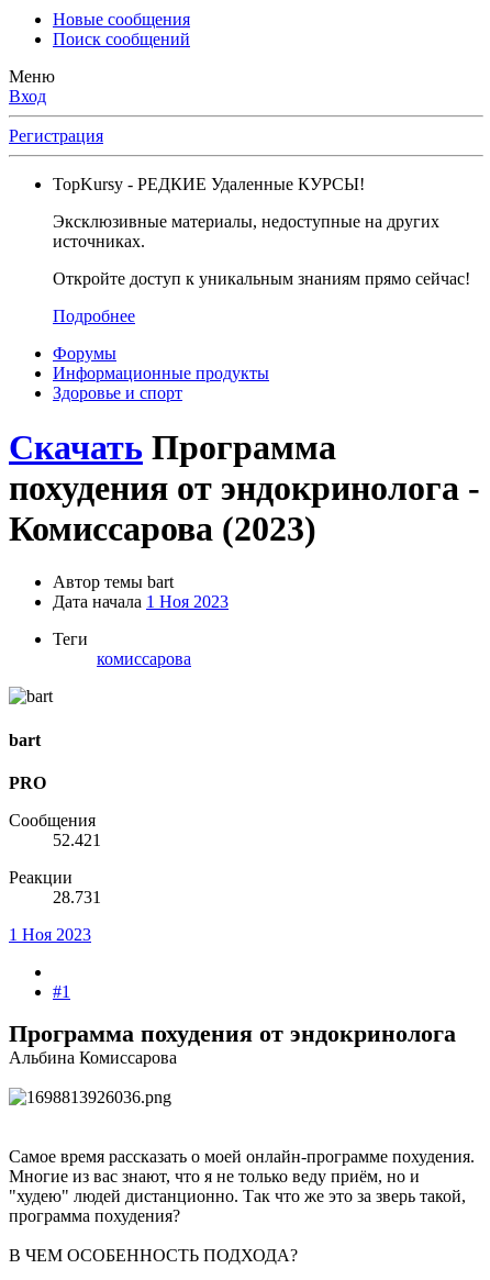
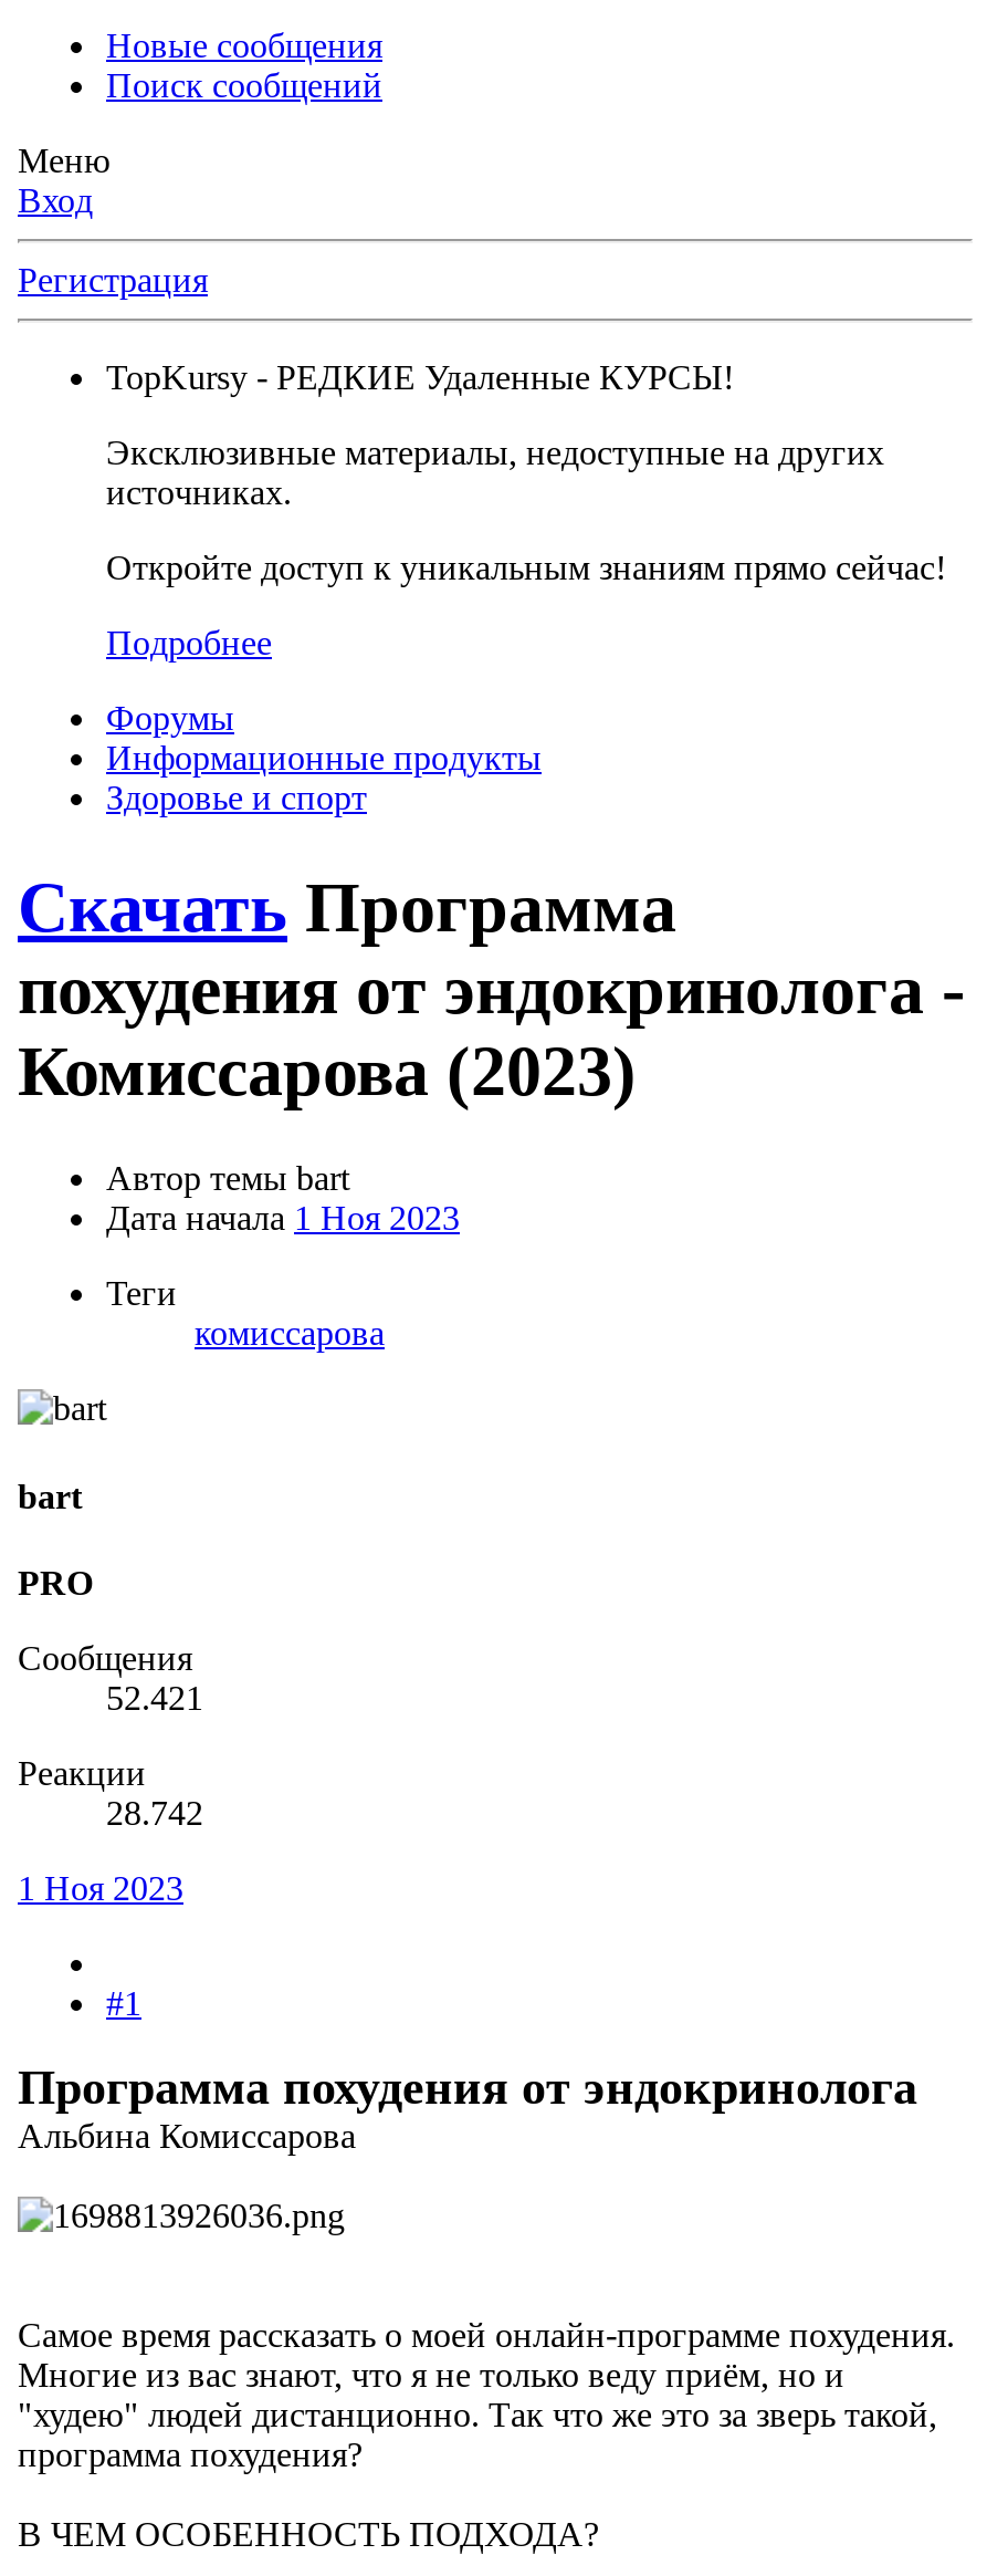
[53,888,101,906] 28.731 -> [106,1794,203,1831] 28.742

